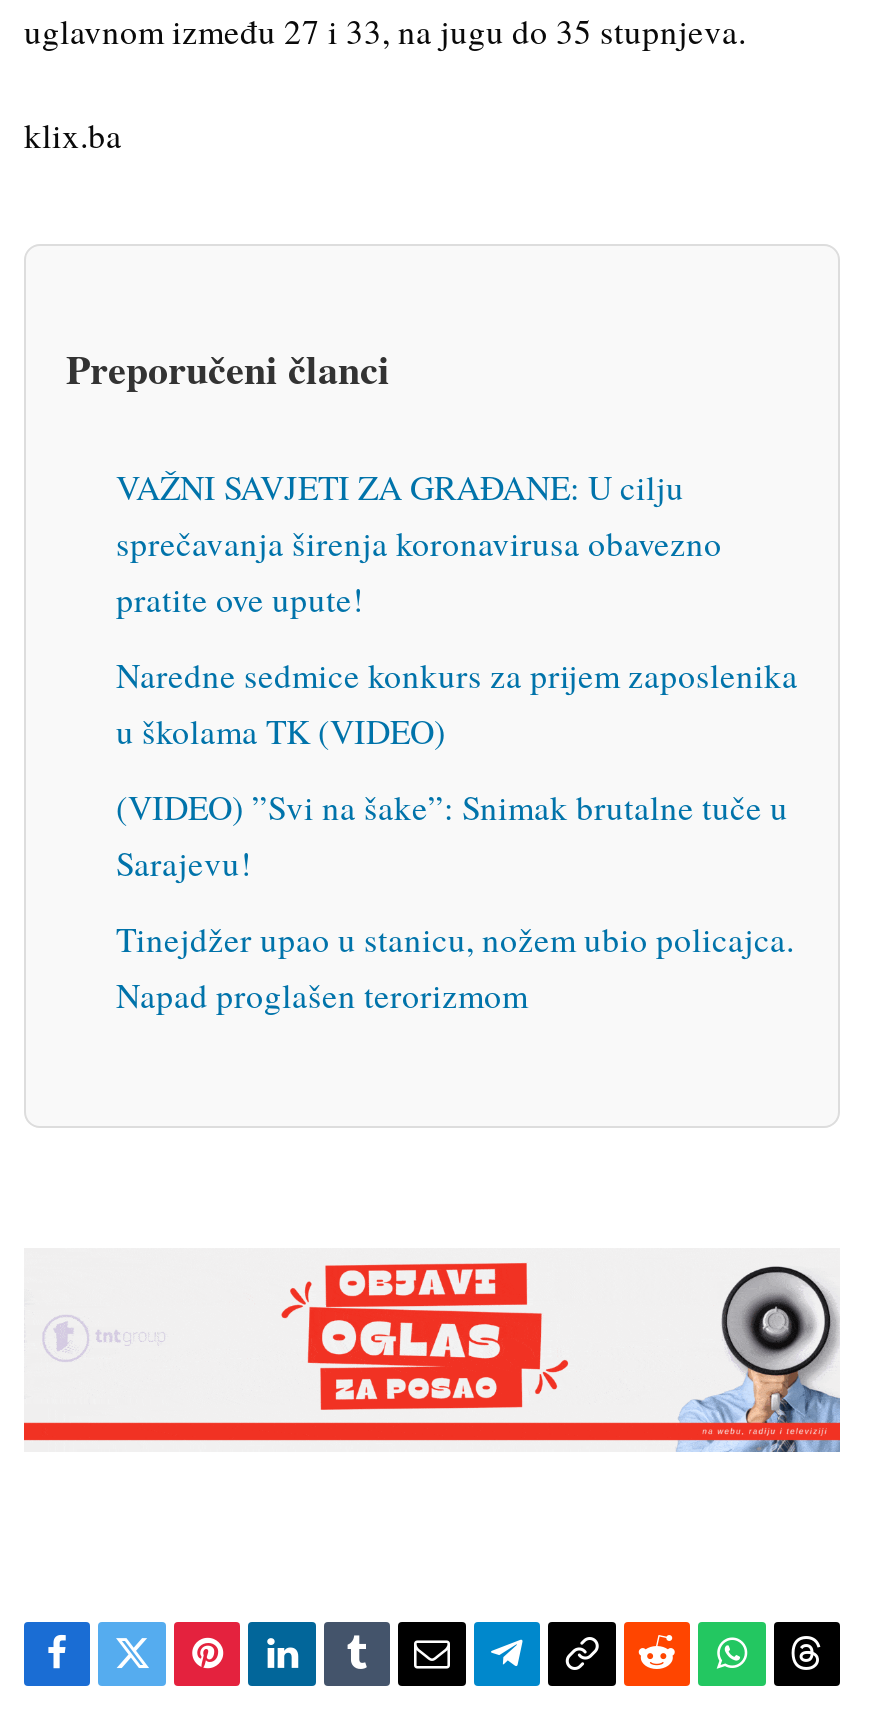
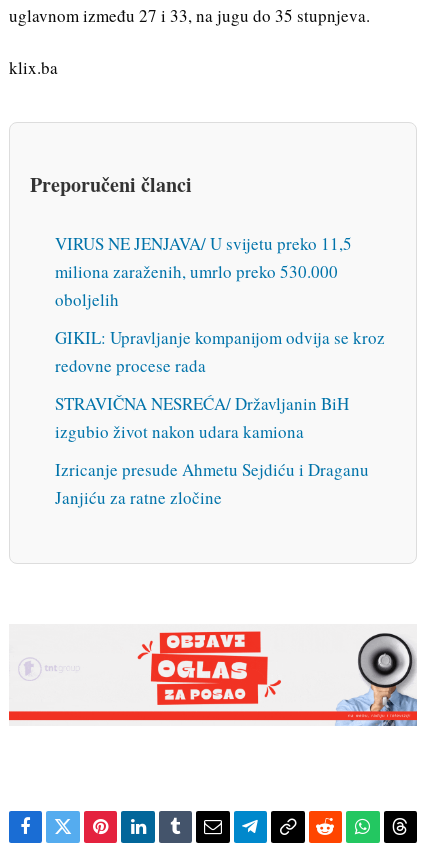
[116,465,722,623] VAŽNI SAVJETI ZA GRAĐANE: U cilju | sprečavanja širenja koronavirusa obavezno | pratite ove upute! -> [55,232,352,311] VIRUS NE JENJAVA/ U svijetu preko 11,5 | miliona zaraženih, umrlo preko 530.000 | oboljelih
[116,653,798,755] Naredne sedmice konkurs za prijem zaposlenika | u školama TK (VIDEO) -> [55,326,385,377] GIKIL: Upravljanje kompanijom odvija se kroz | redovne procese rada
[116,785,788,887] (VIDEO) ”Svi na šake”: Snimak brutalne tuče u | Sarajevu! -> [55,392,349,443] STRAVIČNA NESREĆA/ Državljanin BiH | izgubio život nakon udara kamiona
[116,917,794,1019] Tinejdžer upao u stanicu, nožem ubio policajca. | Napad proglašen terorizmom -> [55,458,369,509] Izricanje presude Ahmetu Sejdiću i Draganu | Janjiću za ratne zločine

